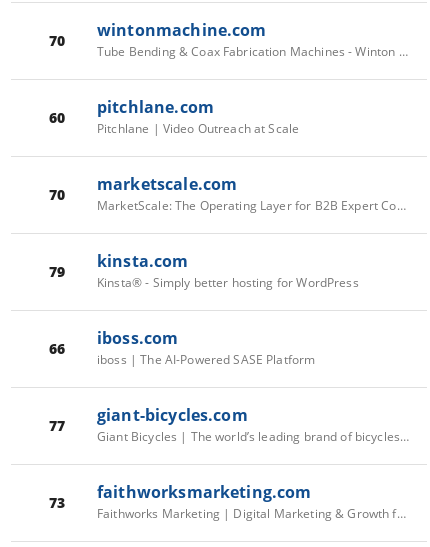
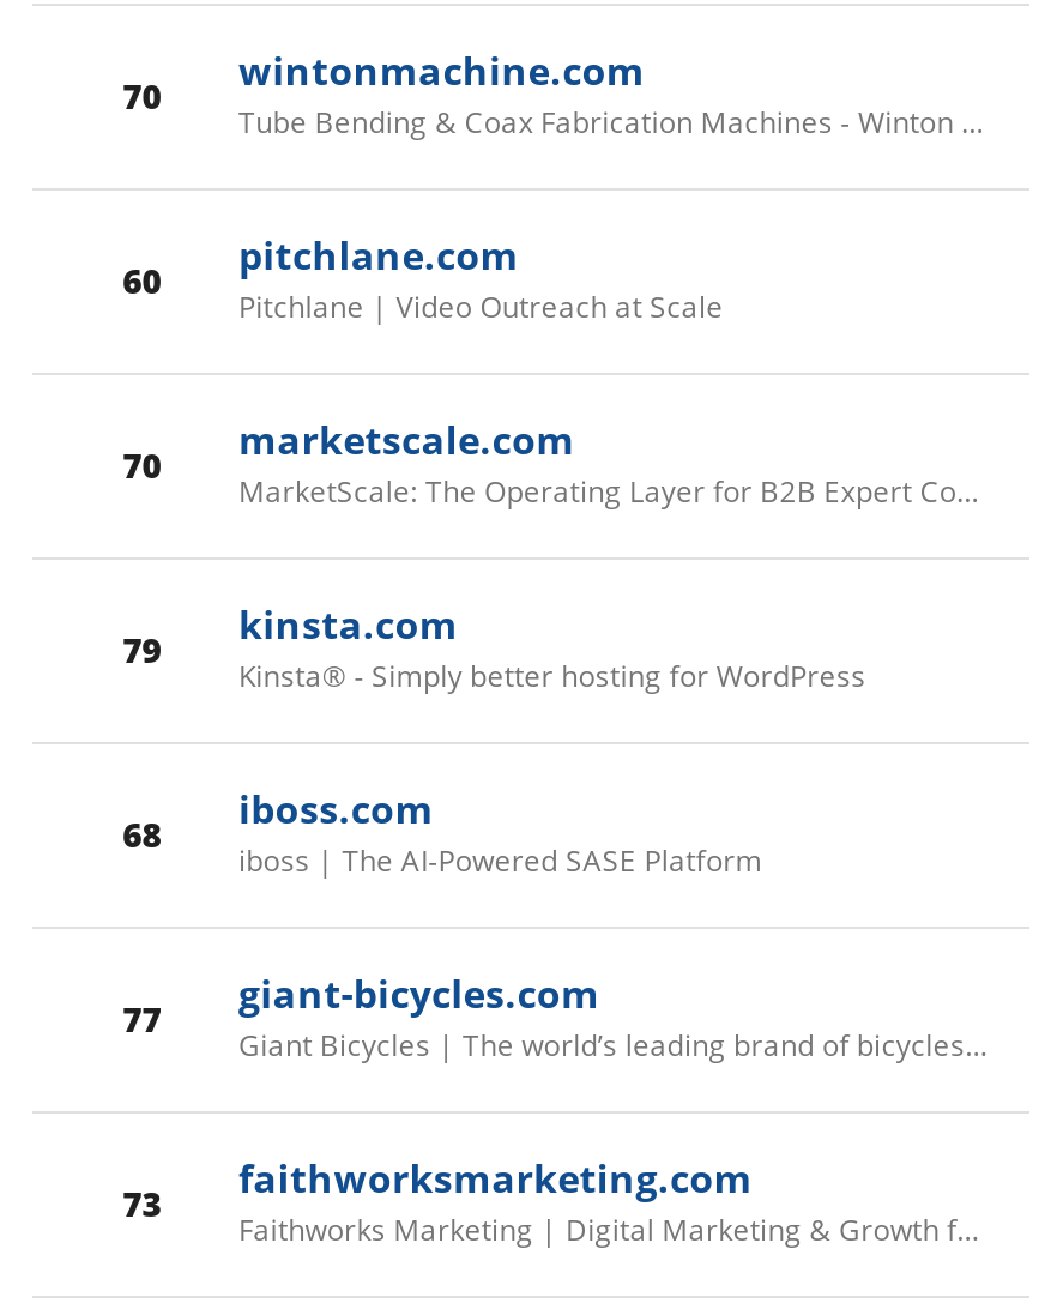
[49,327,178,358] 66 iboss.com -> [122,782,434,856] 68 iboss.com

